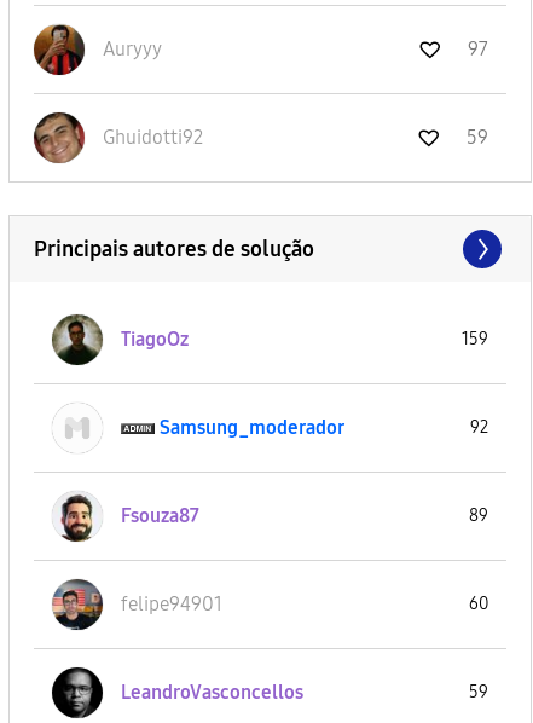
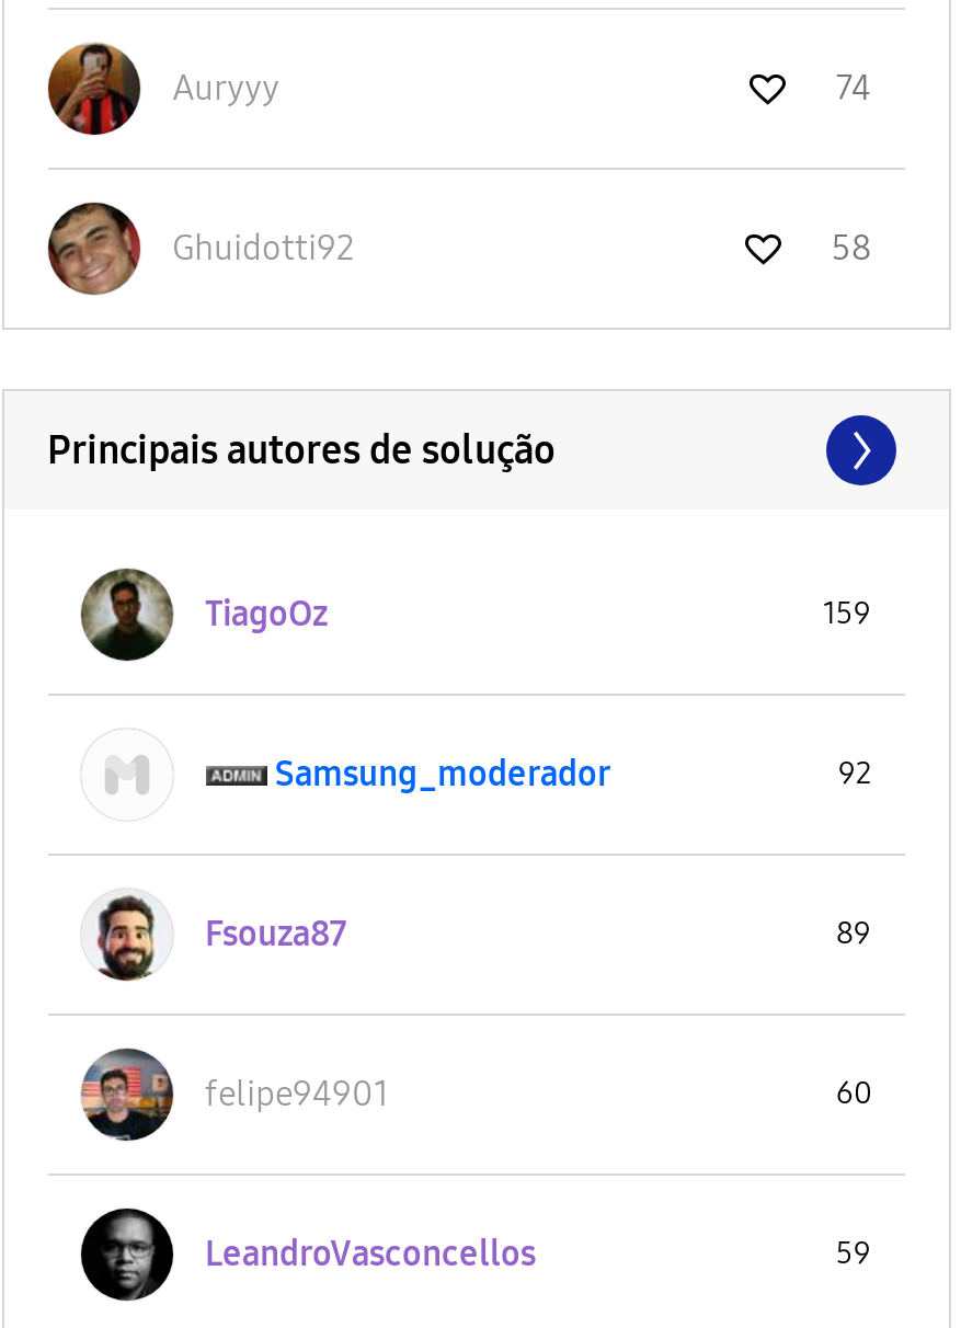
[462,37,488,60] 97 -> [827,66,871,107] 74
[461,125,488,148] 59 -> [823,226,871,267] 58

